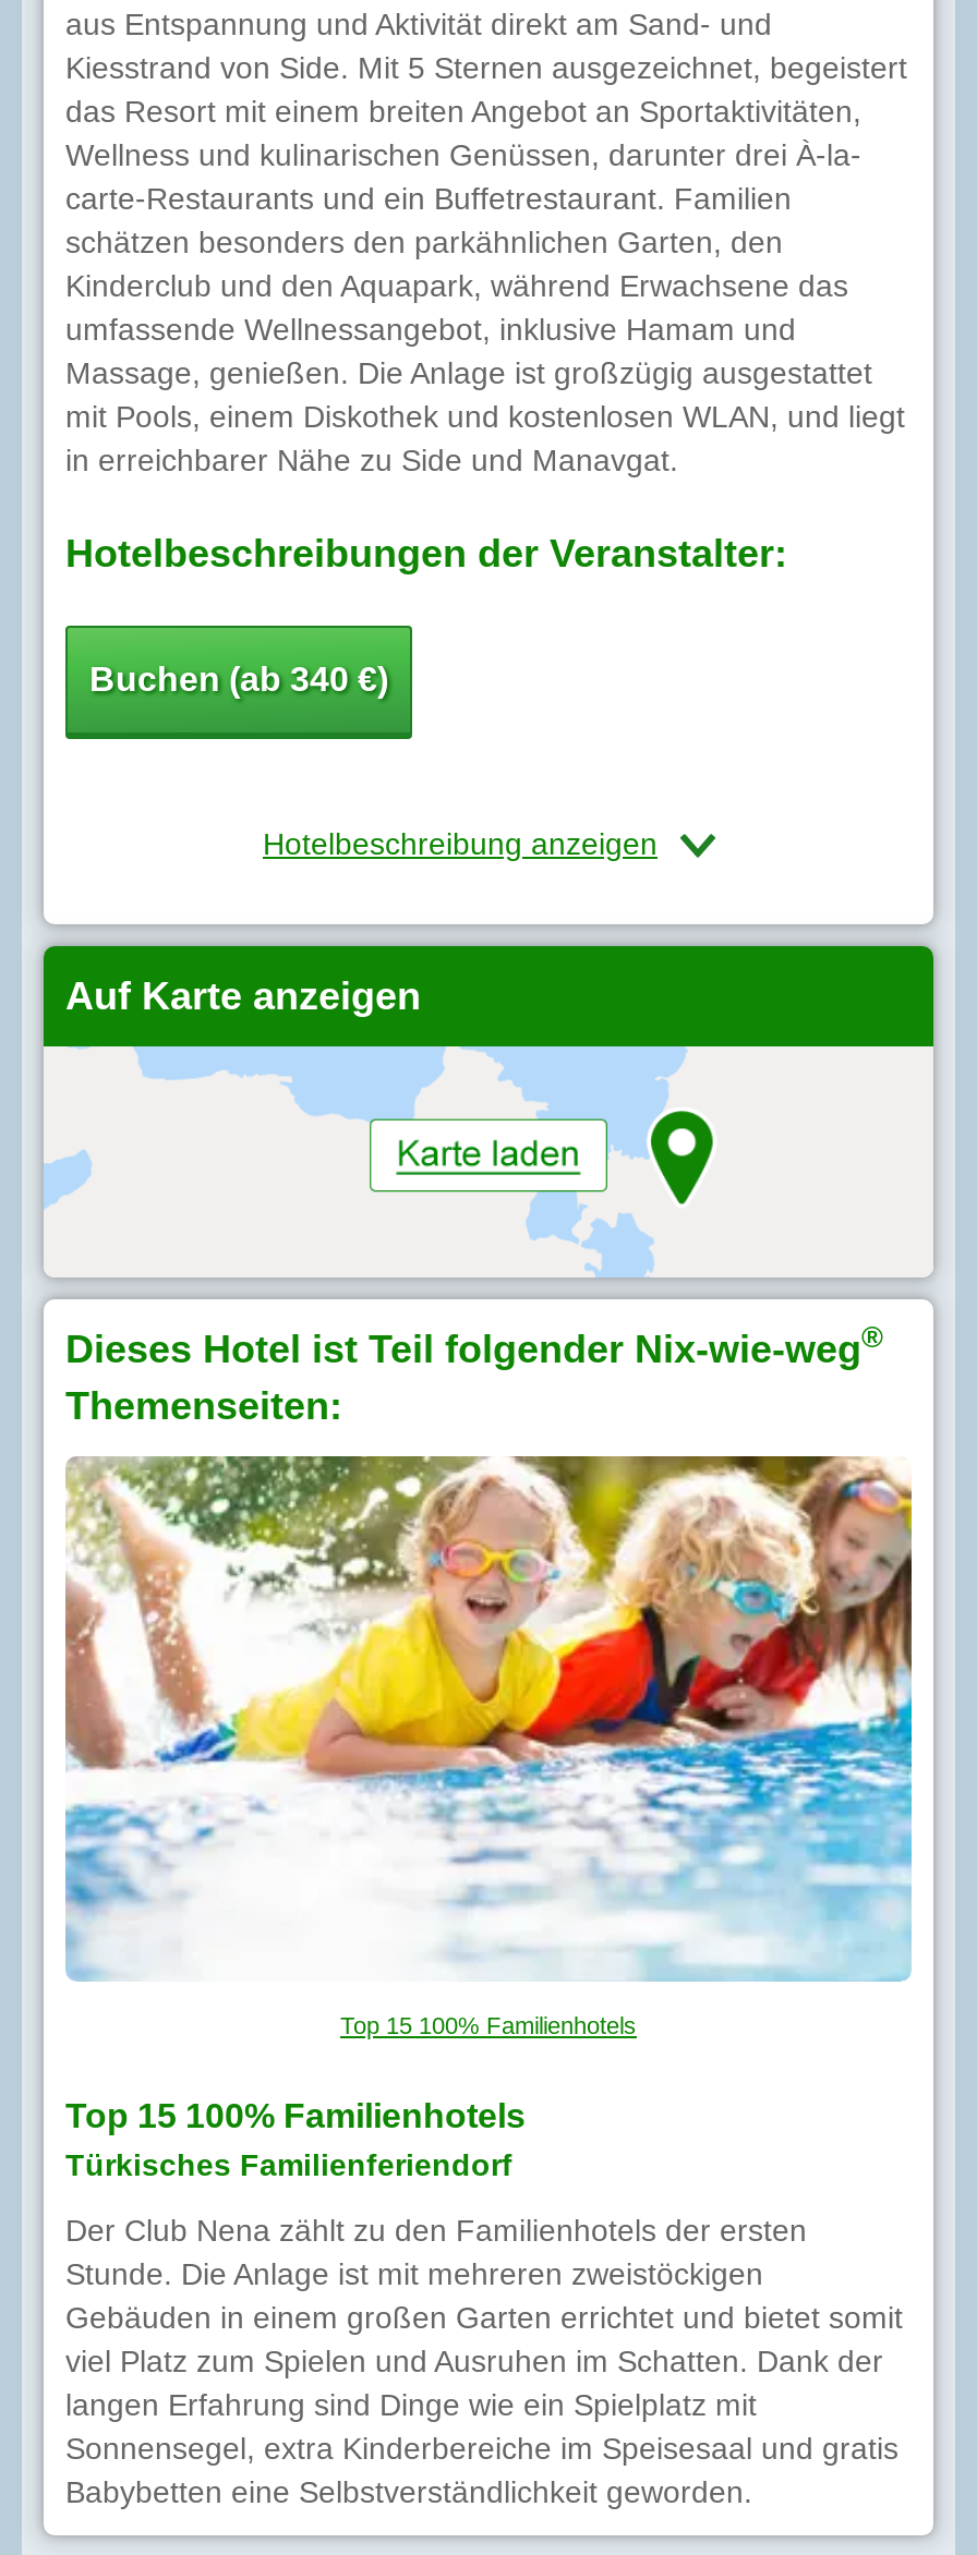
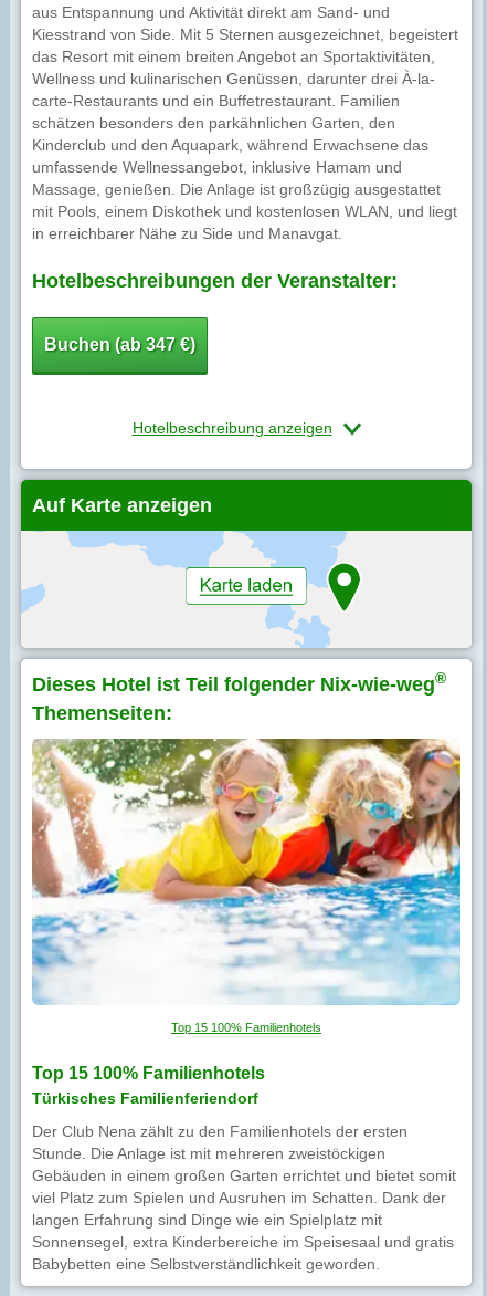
[89,660,388,697] Buchen (ab 340 €) -> [44,335,195,354] Buchen (ab 347 €)

